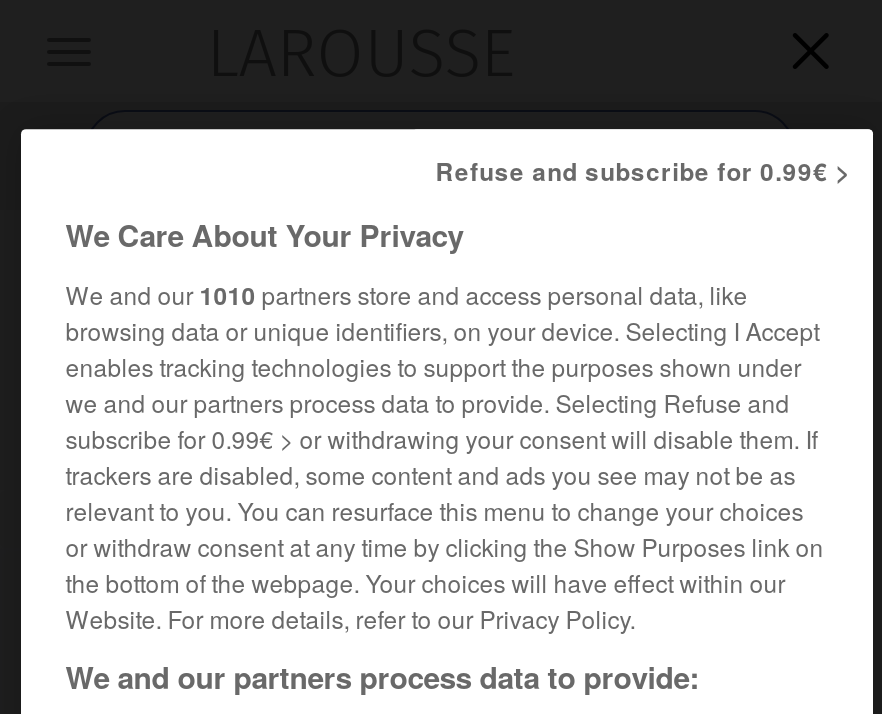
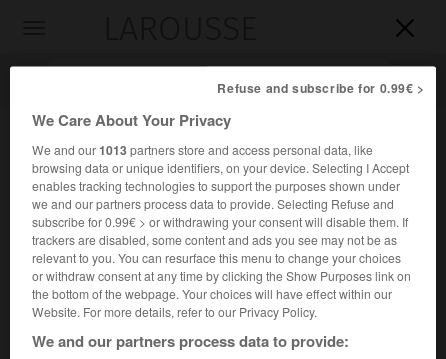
[65,278,747,314] We and our 1010 partners store and access personal data, like -> [32,141,373,159] We and our 1013 partners store and access personal data, like

